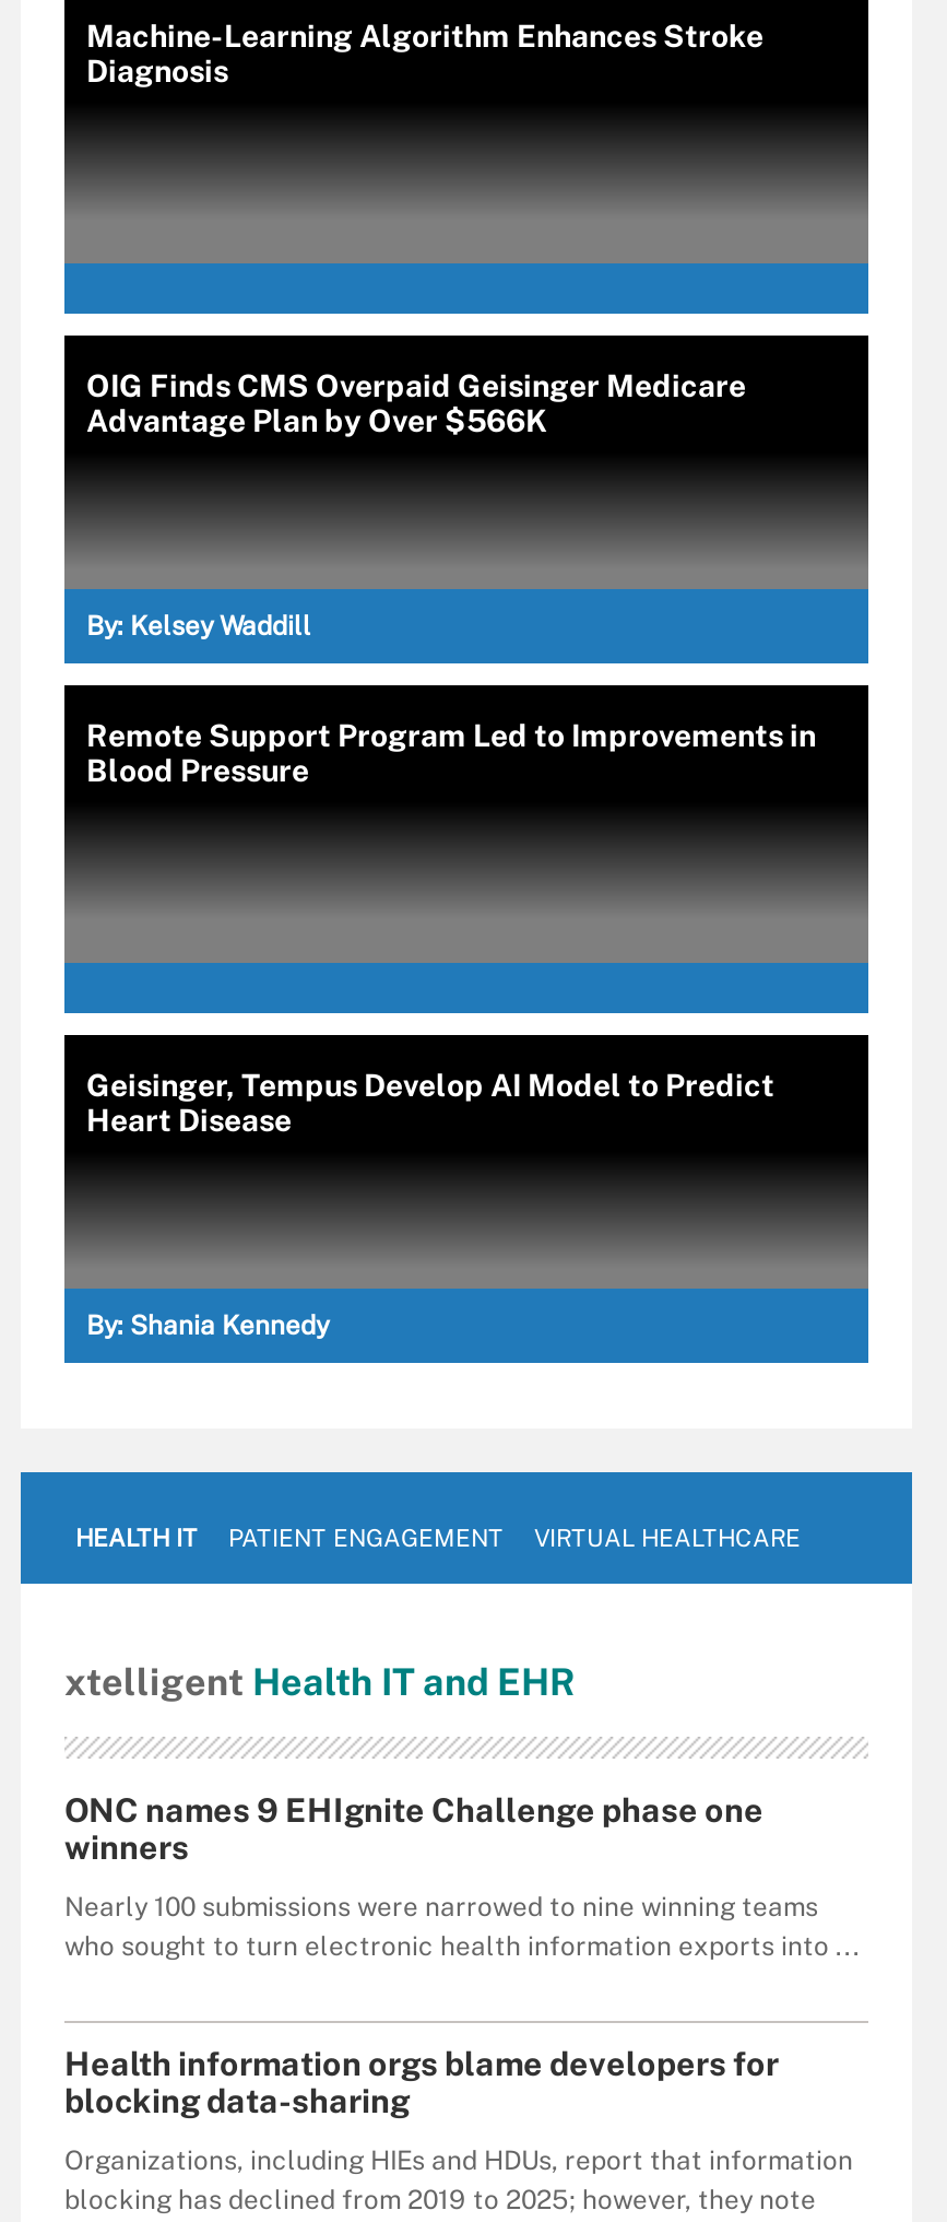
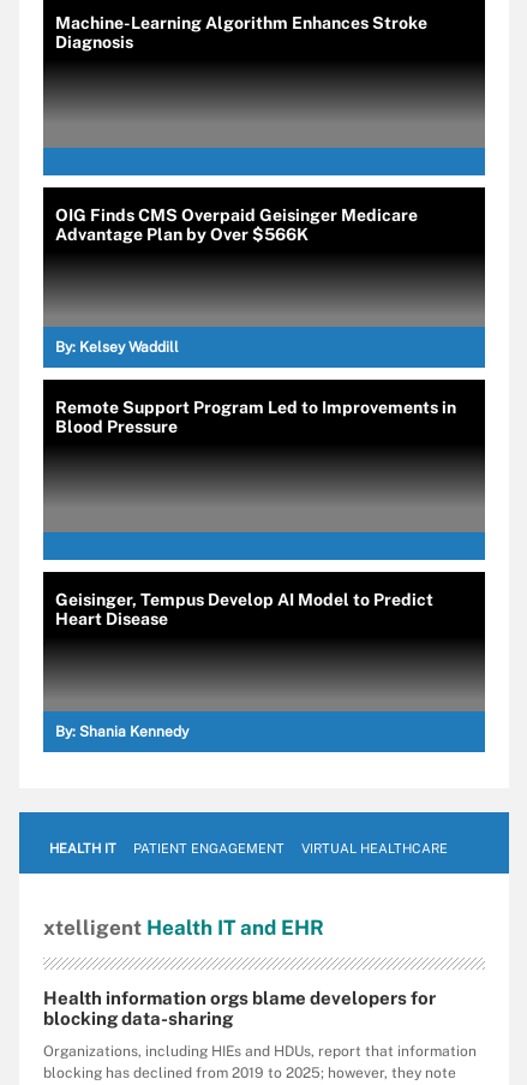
[64,1791,860,1962] ONC names 9 EHIgnite Challenge phase one | winners | Nearly 100 submissions were narrowed to nine winning teams | who sought to turn electronic health information exports into ... -> none

